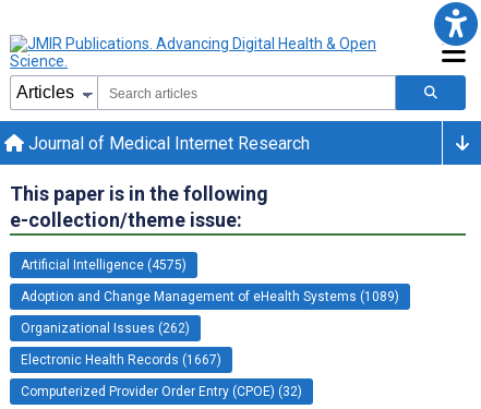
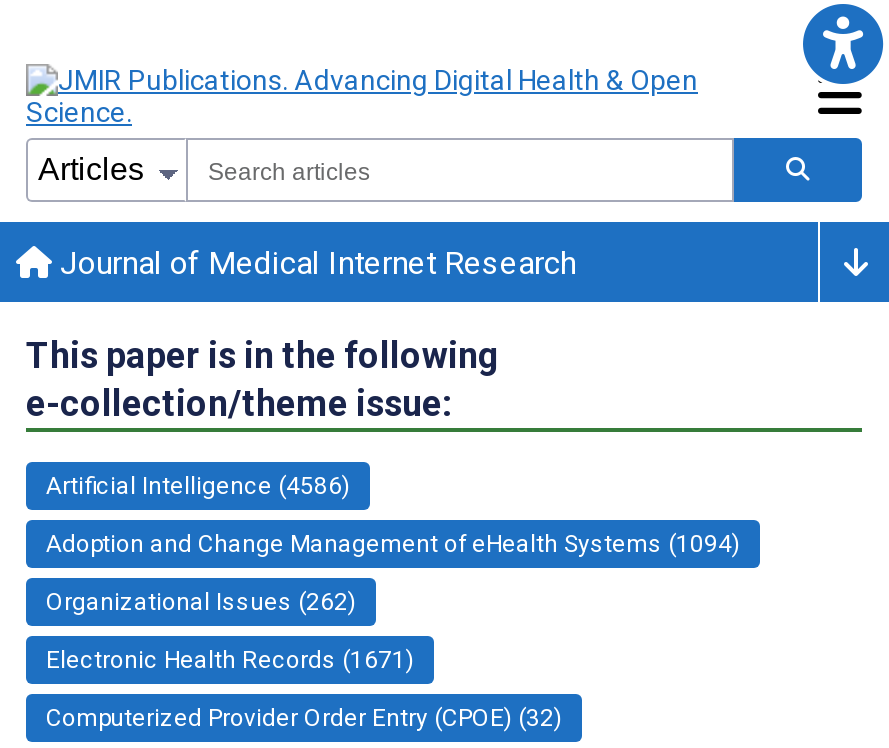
[21,257,187,273] Artificial Intelligence (4575) -> [46,472,350,500] Artificial Intelligence (4586)
[21,289,399,304] Adoption and Change Management of eHealth Systems (1089) -> [46,530,740,558] Adoption and Change Management of eHealth Systems (1094)
[21,352,221,367] Electronic Health Records (1667) -> [46,646,414,674] Electronic Health Records (1671)

